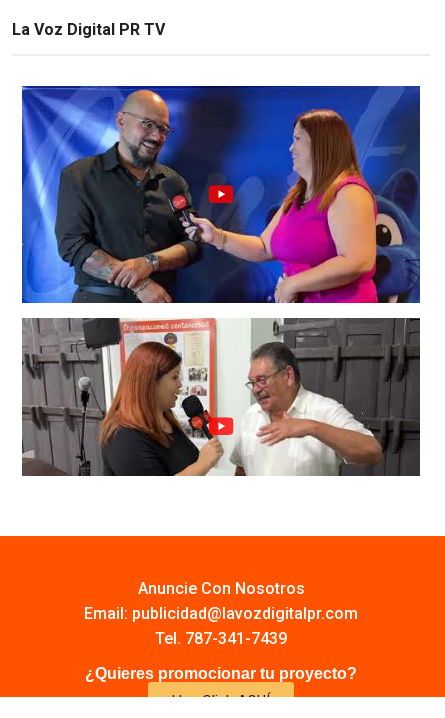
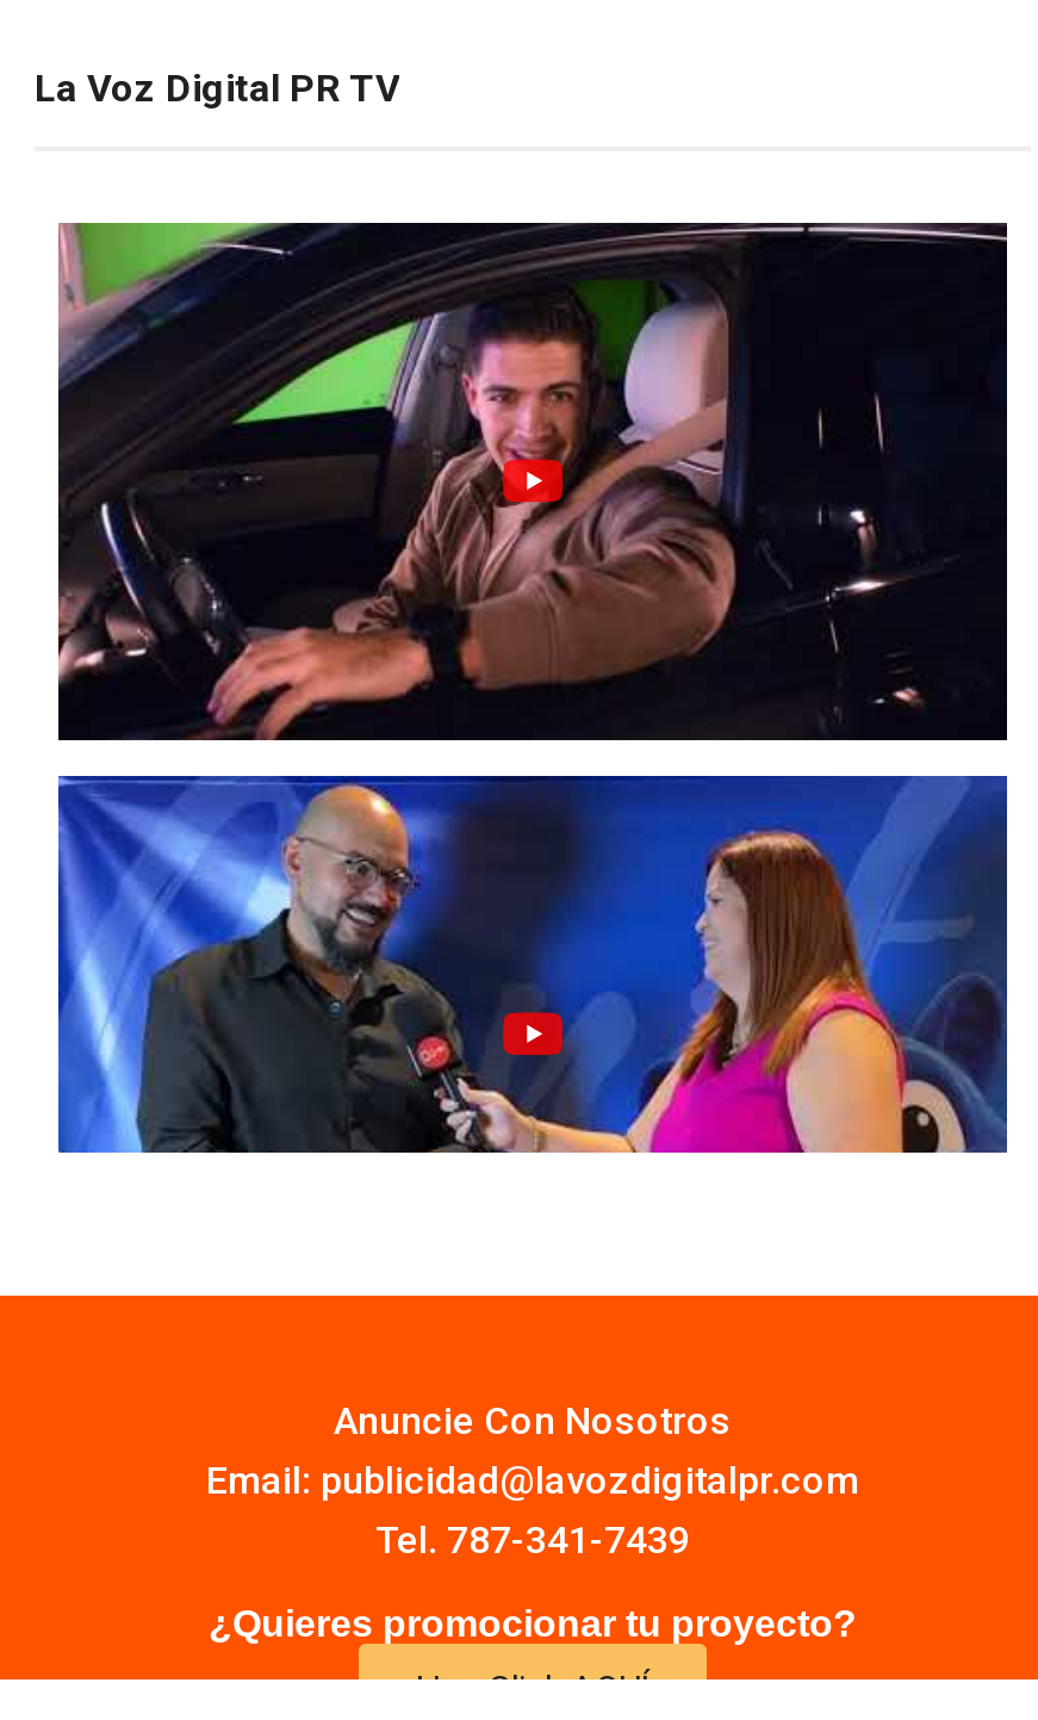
[21,85,421,304] [image] -> [56,221,1009,743] [image]
[21,317,421,477] [image] -> [56,774,1007,1155] [image]

